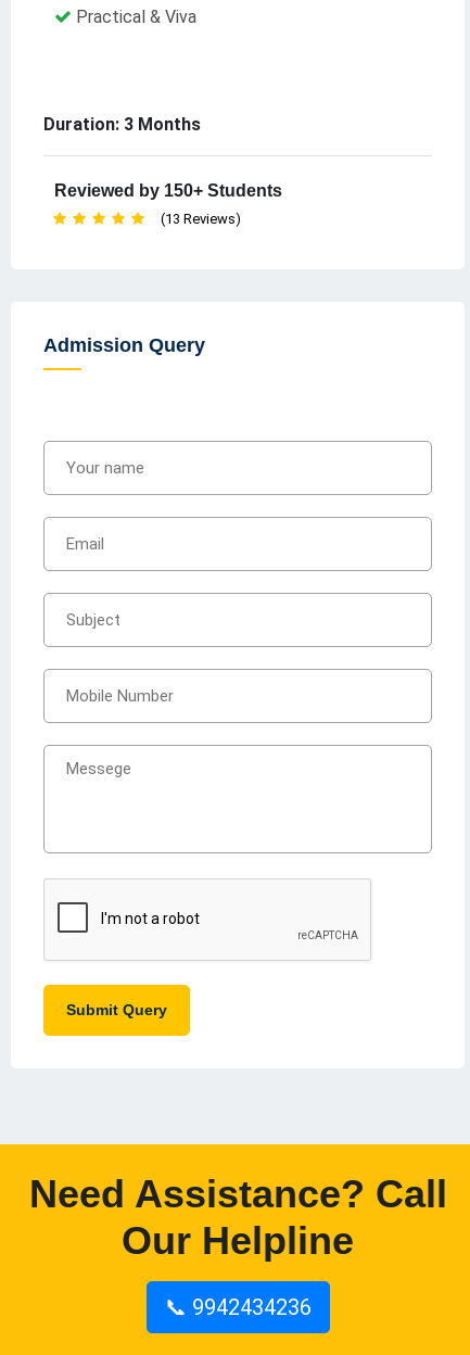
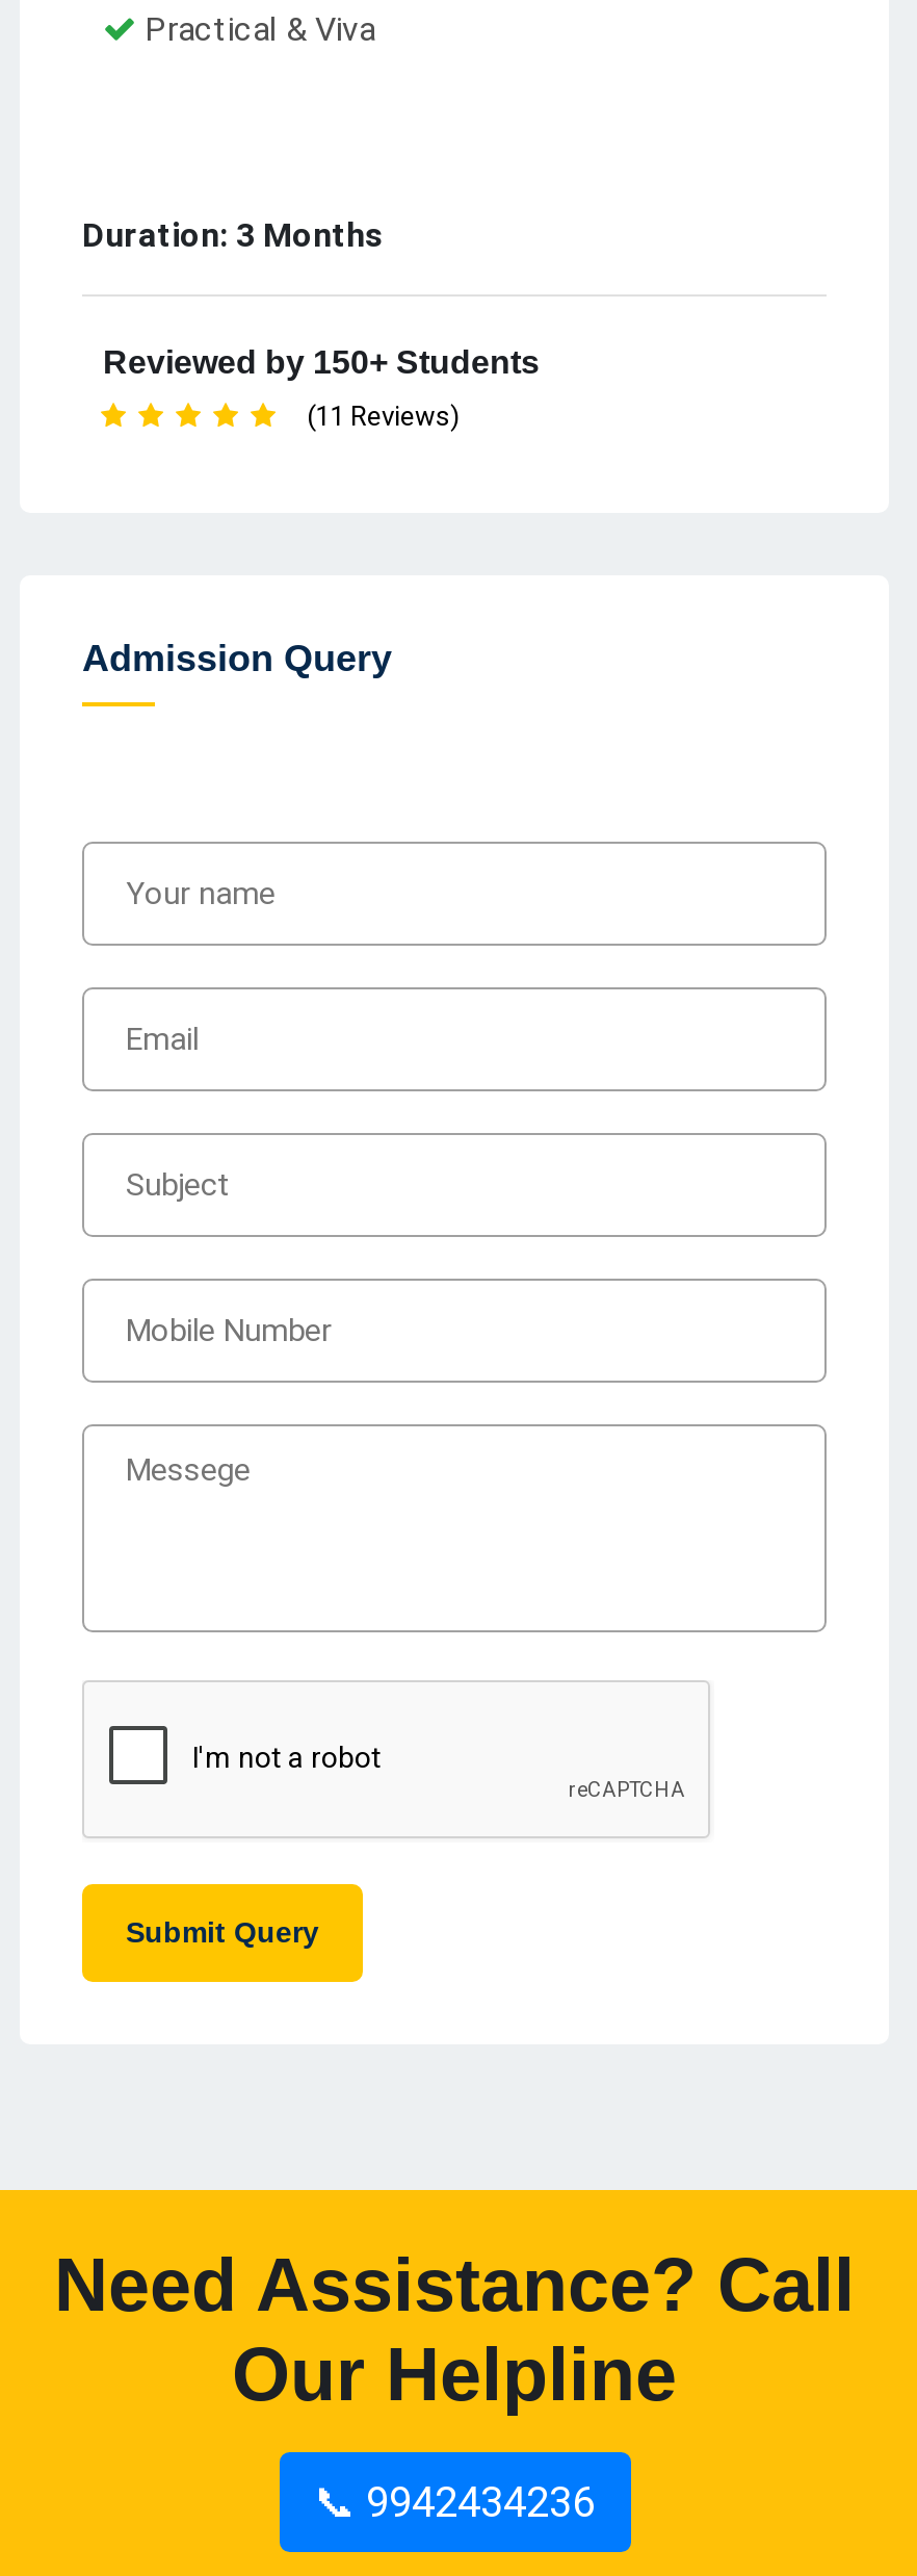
[161,211,241,227] (13 Reviews) -> [307,401,461,432] (11 Reviews)

